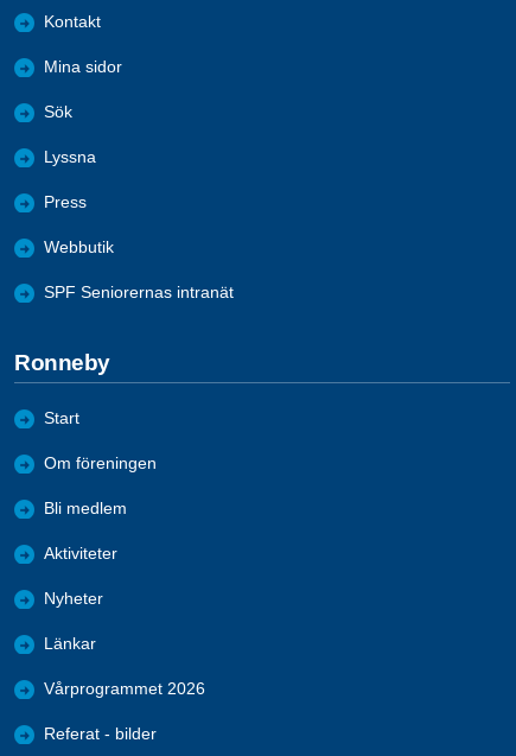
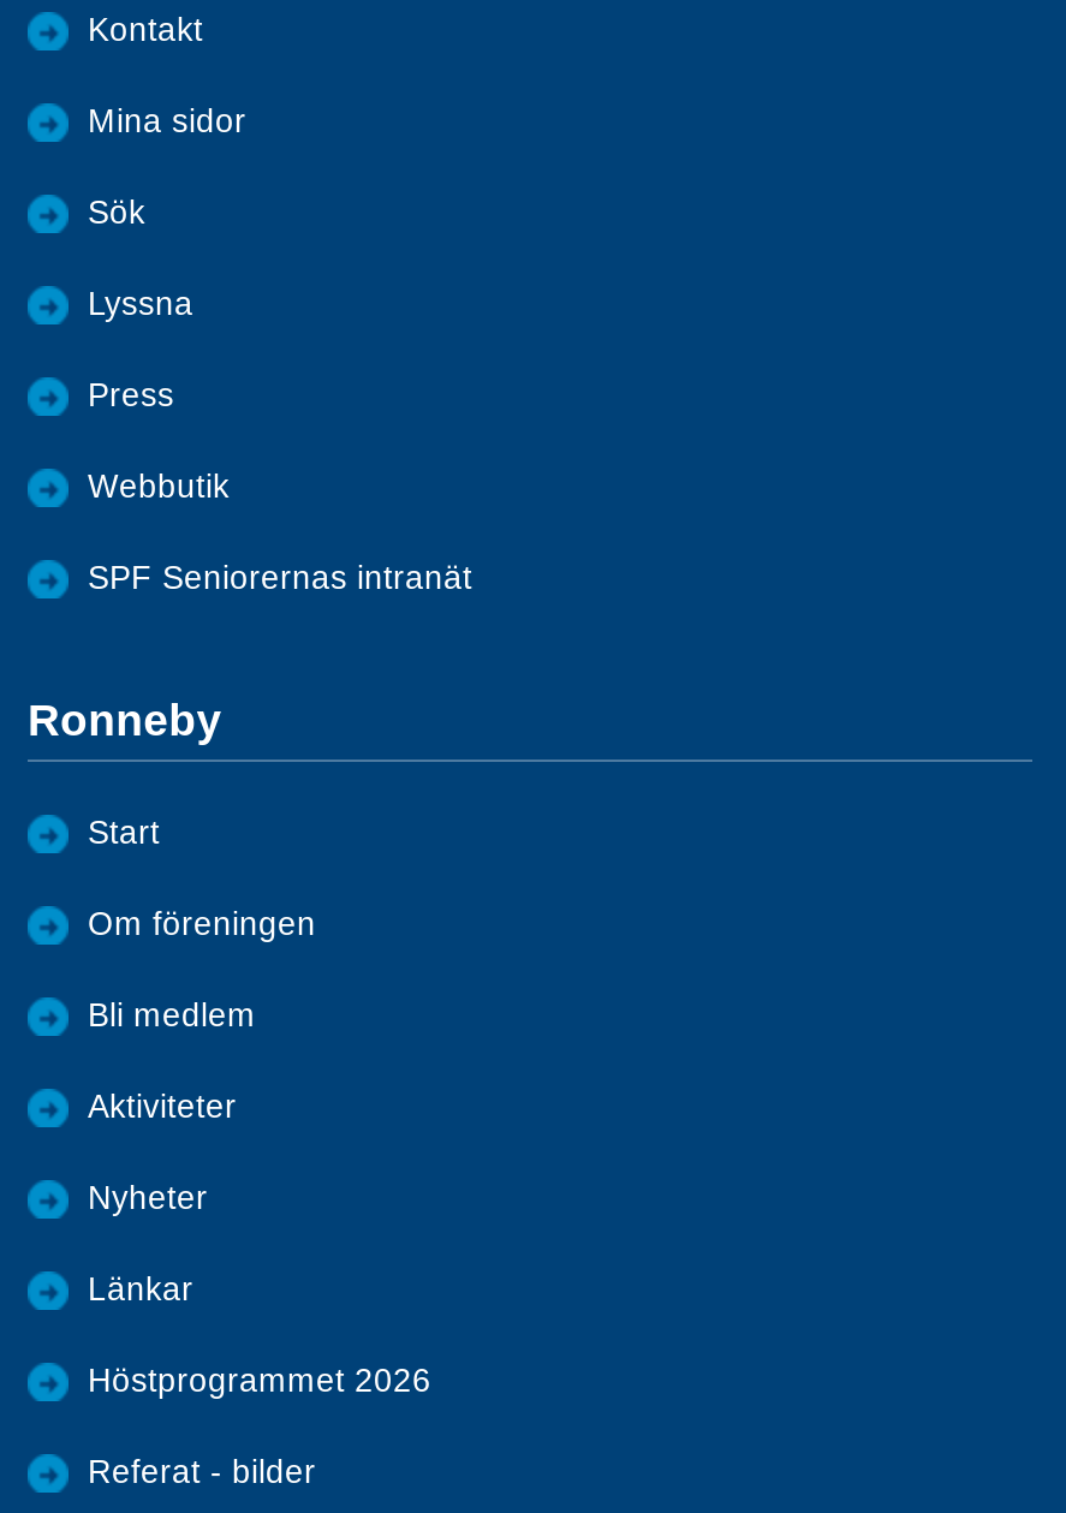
[44,680,205,698] Vårprogrammet 2026 -> [88,1364,431,1400] Höstprogrammet 2026

